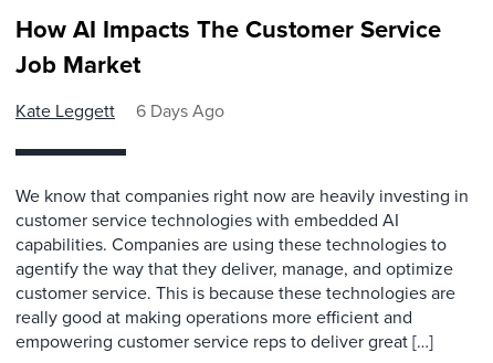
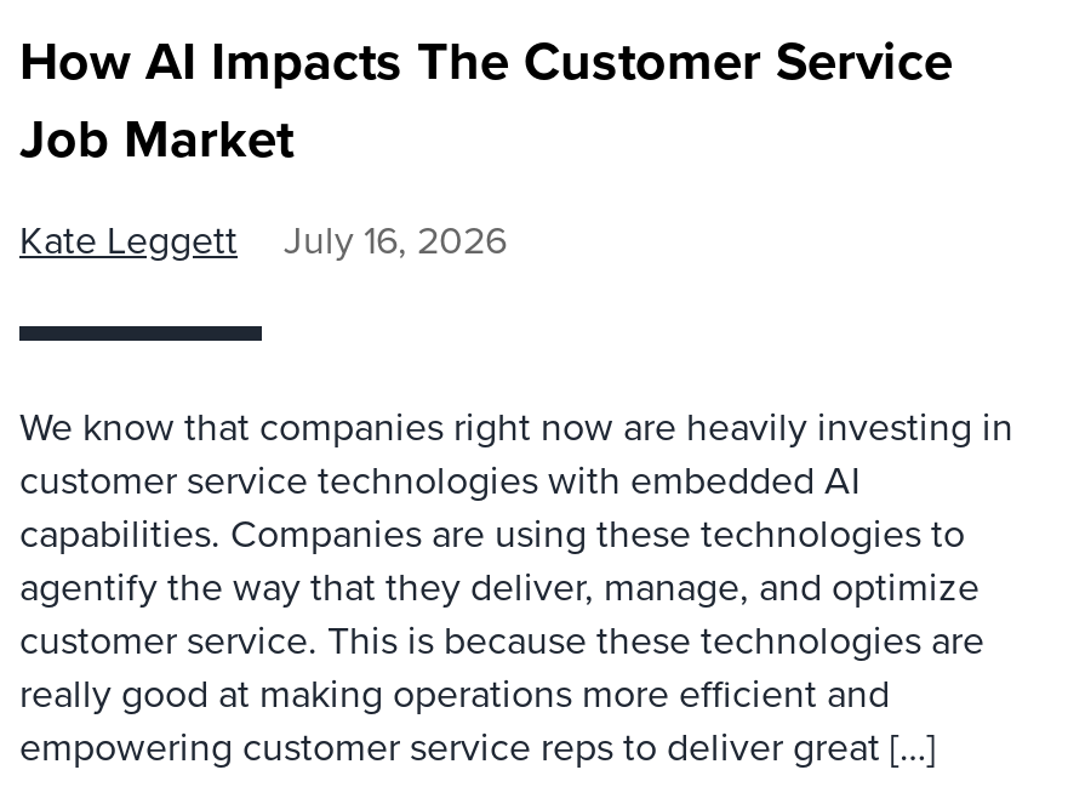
[15,98,224,122] Kate Leggett 6 Days Ago -> [19,212,507,268] Kate Leggett July 16, 2026

